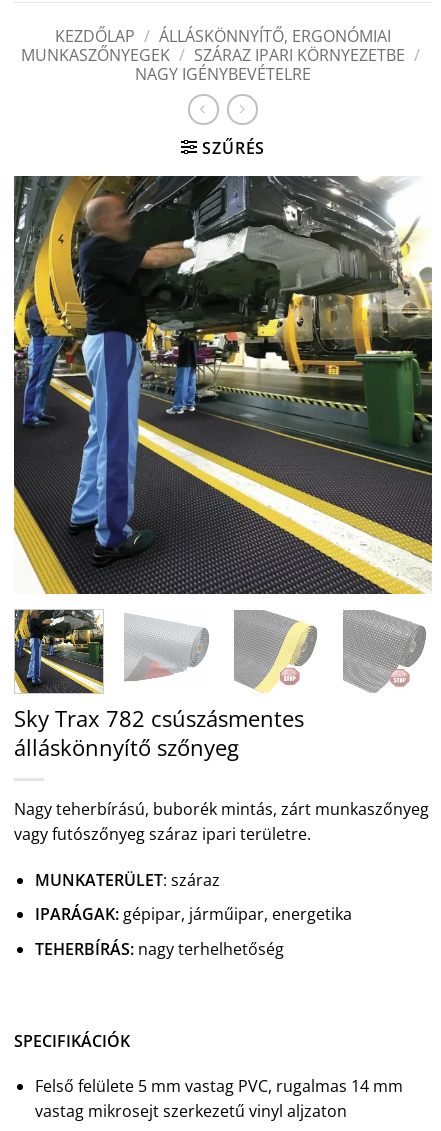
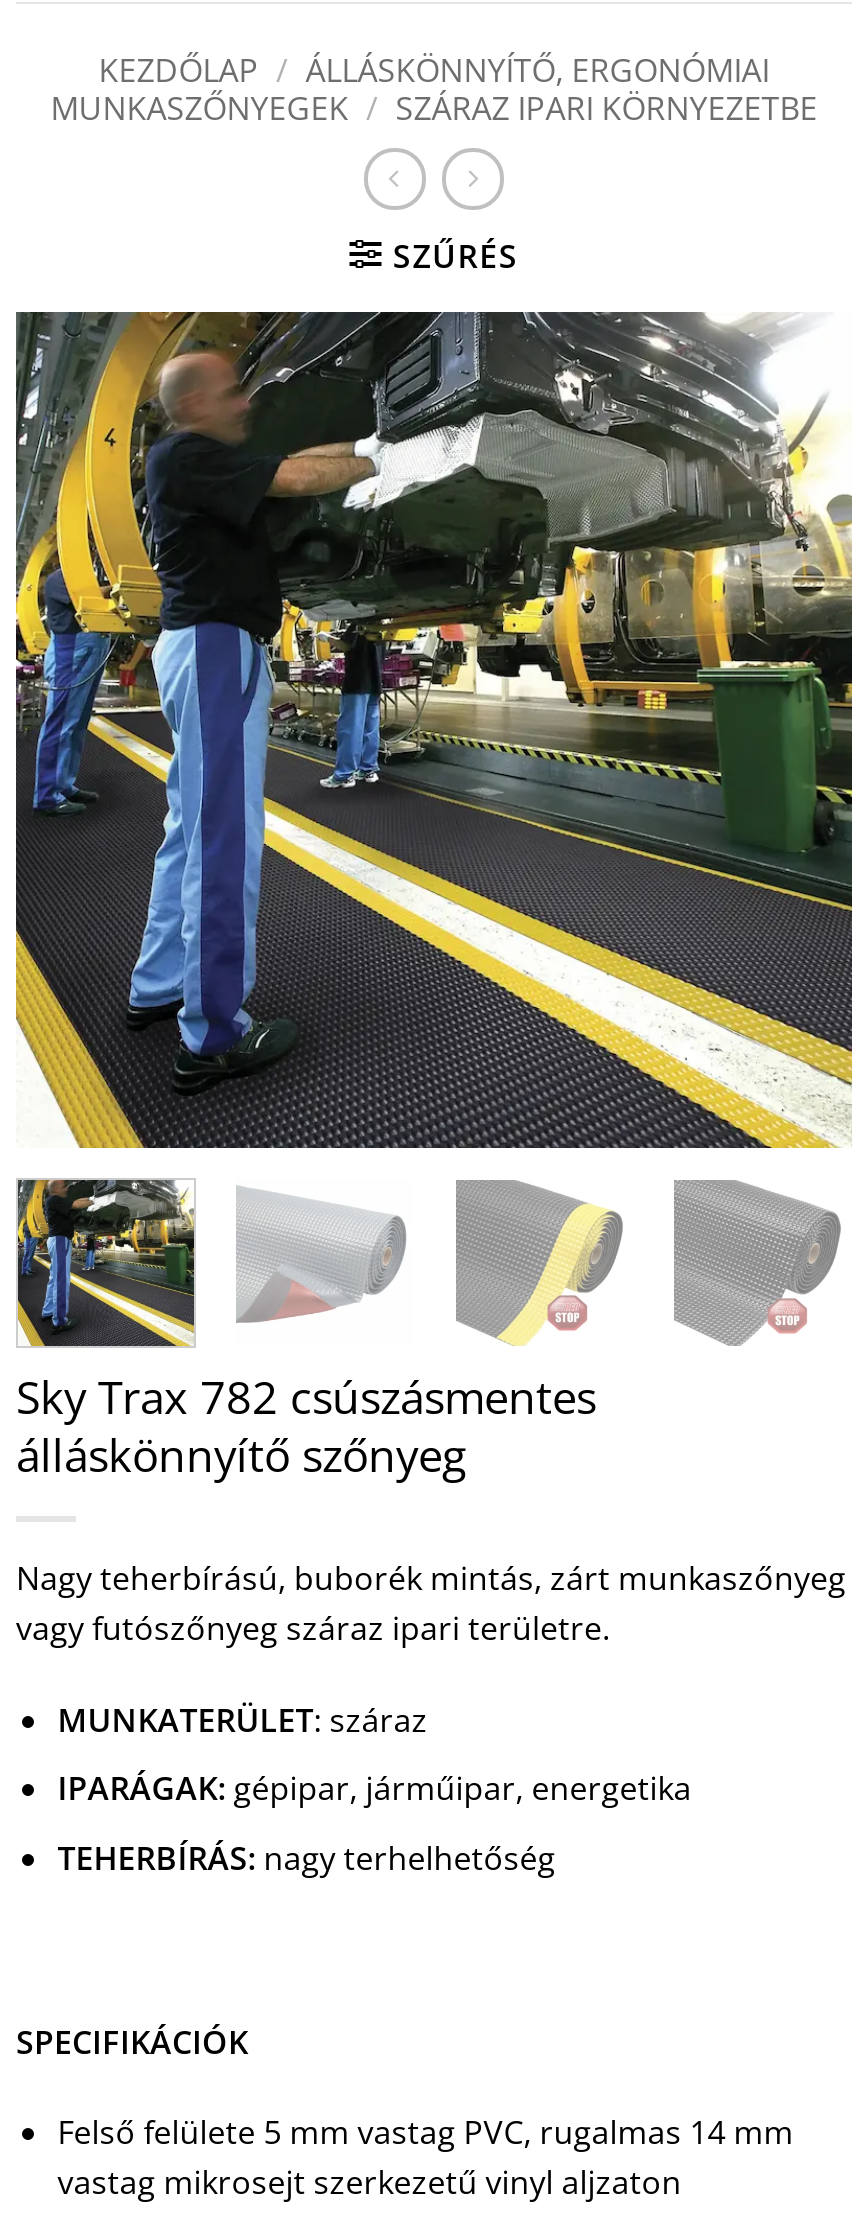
[21,44,420,85] MUNKASZŐNYEGEK / SZÁRAZ IPARI KÖRNYEZETBE / | NAGY IGÉNYBEVÉTELRE -> [50,86,818,130] MUNKASZŐNYEGEK / SZÁRAZ IPARI KÖRNYEZETBE

